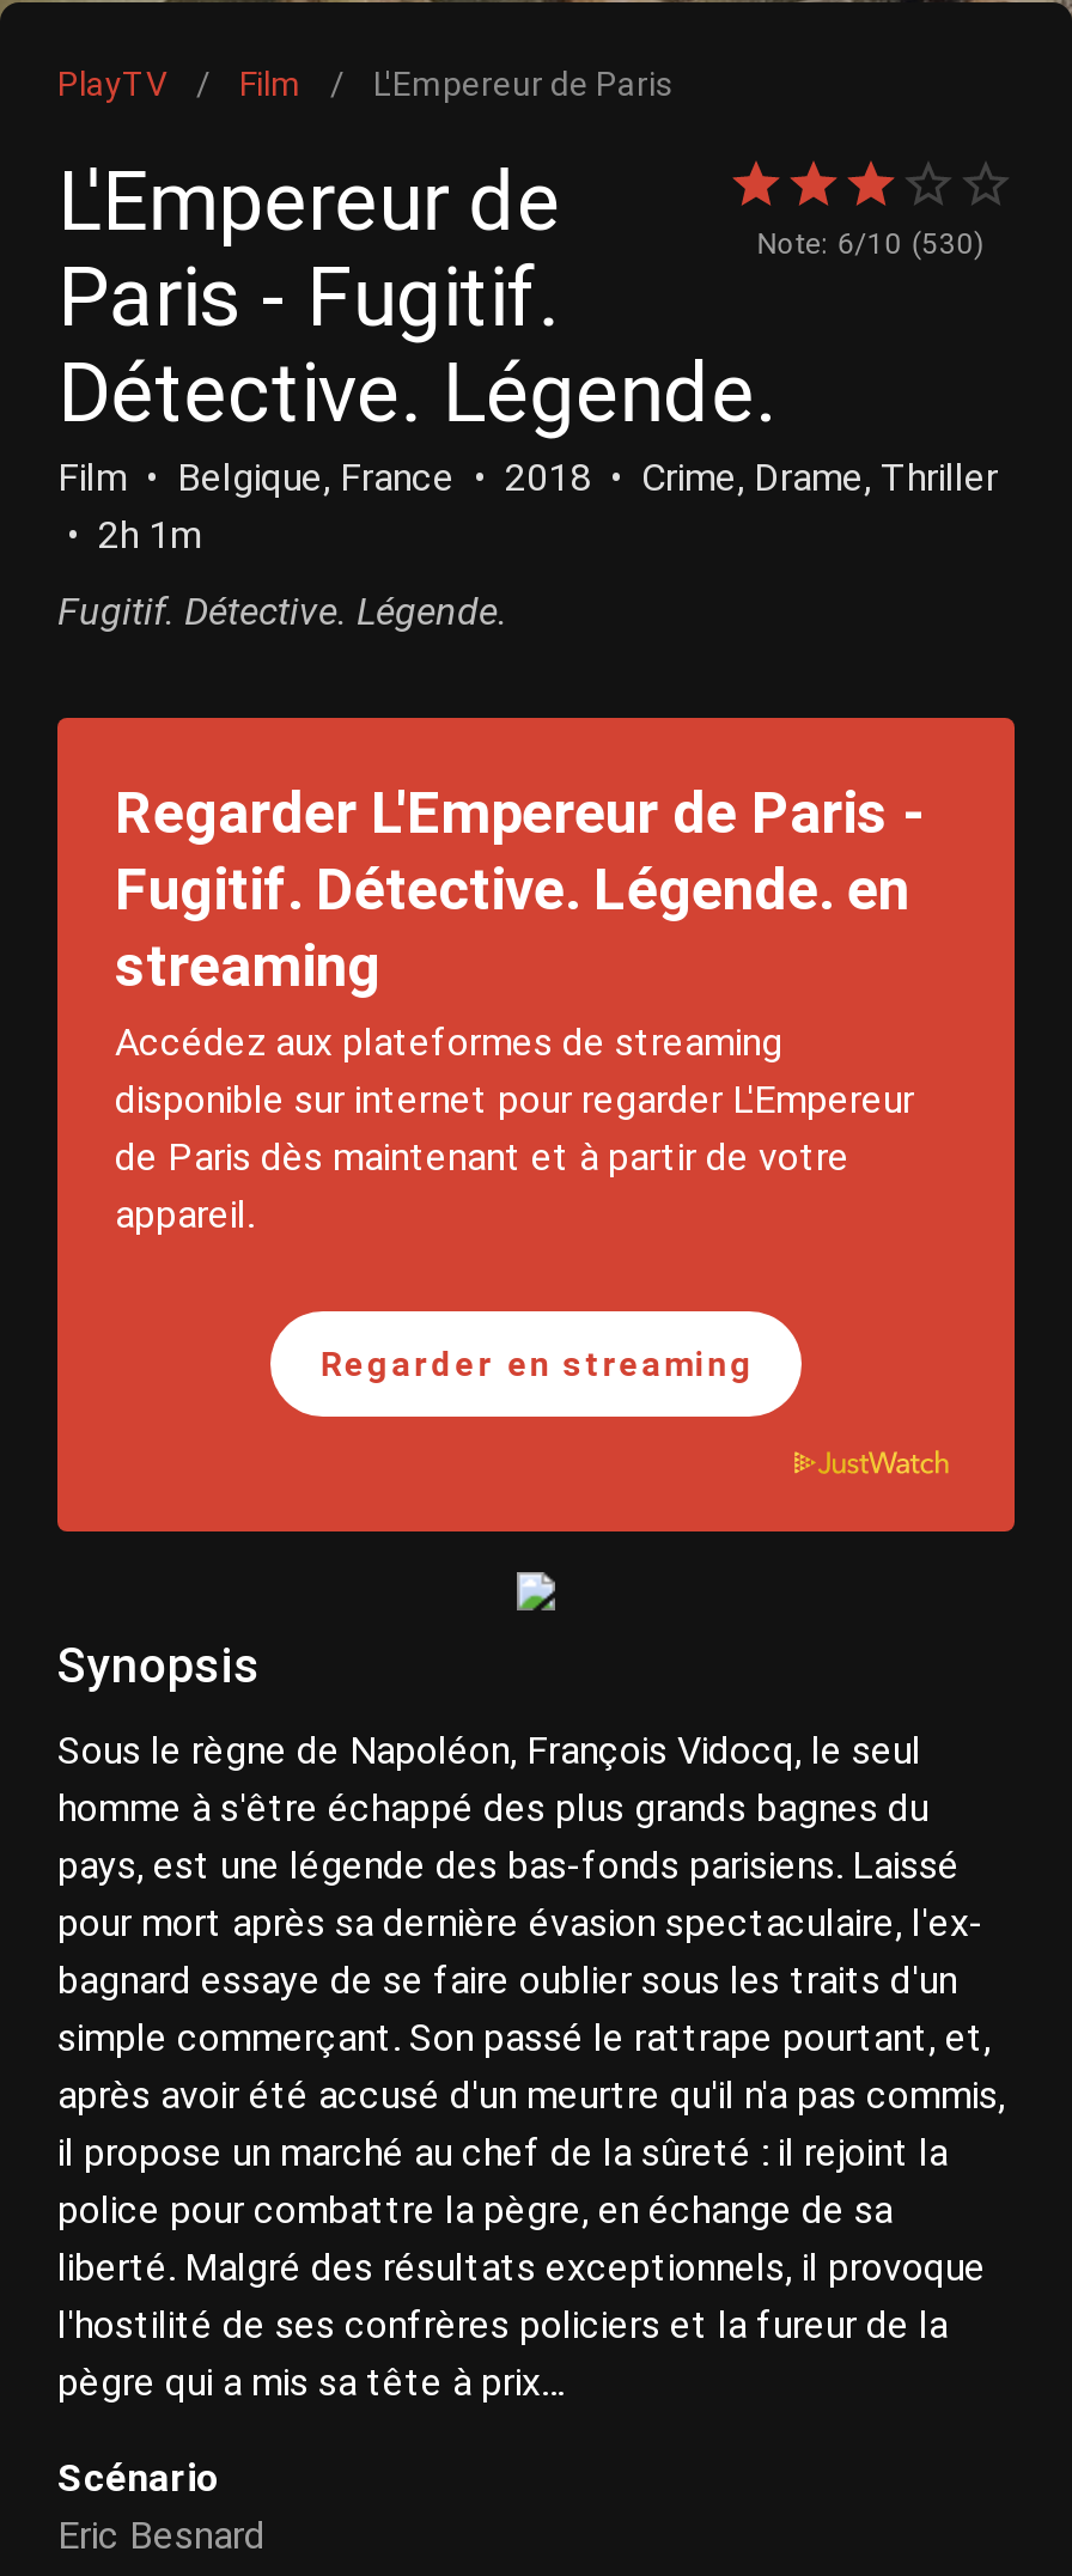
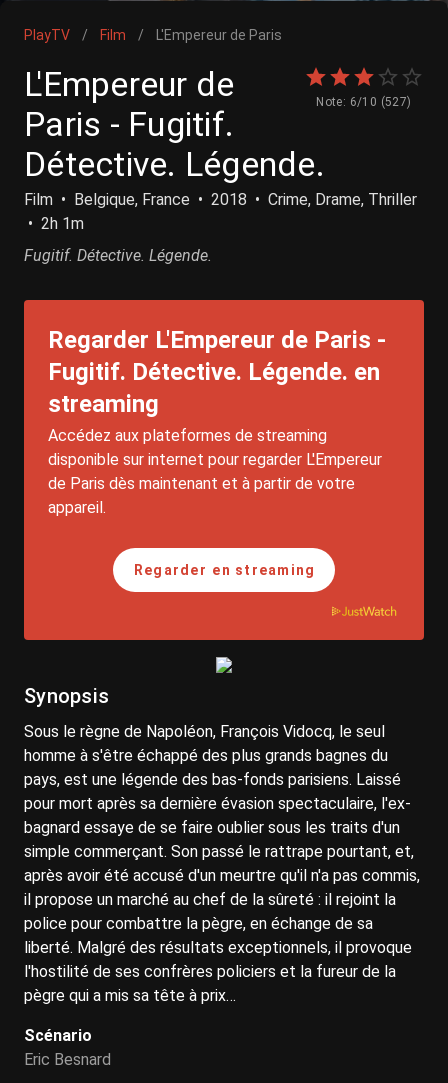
[757,227,985,260] Note: 6/10 (530) -> [316,95,412,109] Note: 6/10 (527)

